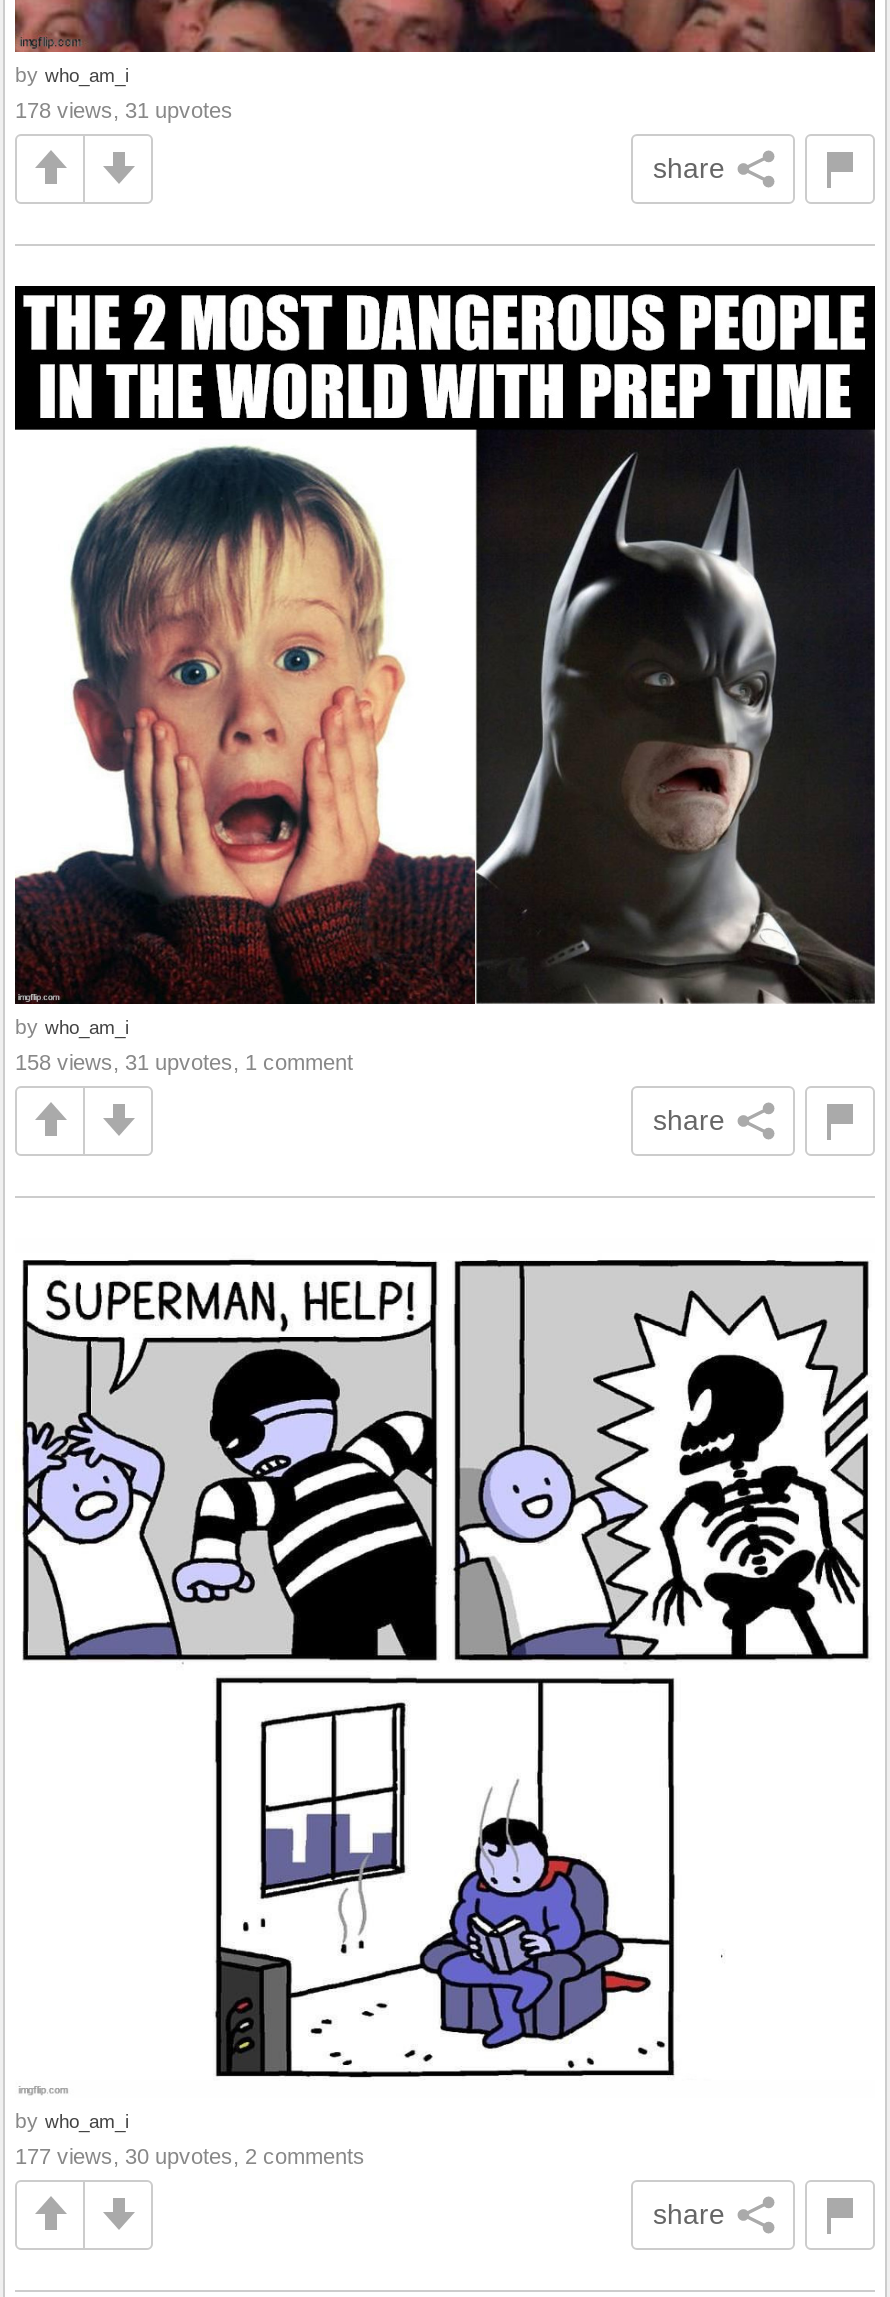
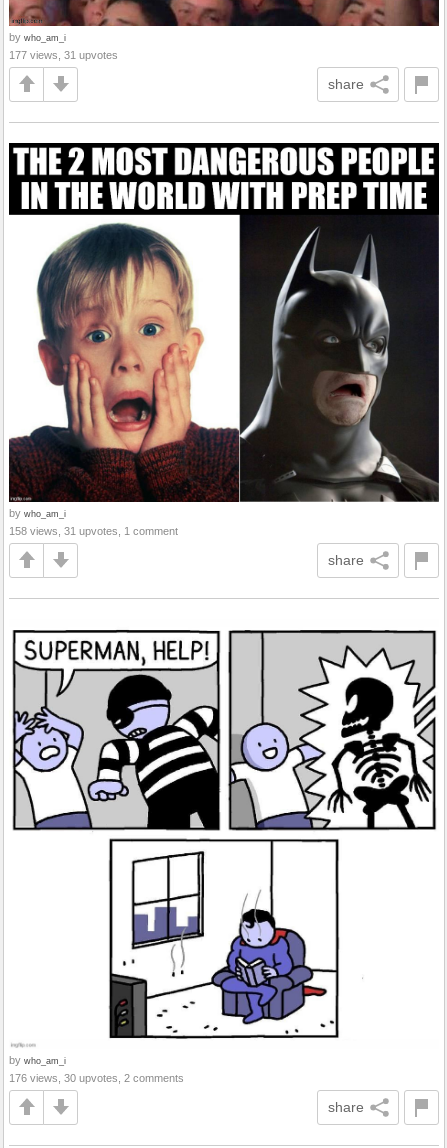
[15,98,233,122] 178 views, 31 upvotes -> [9,49,118,61] 177 views, 31 upvotes
[15,2143,365,2167] 177 views, 30 upvotes, 2 comments -> [9,1071,184,1083] 176 views, 30 upvotes, 2 comments

